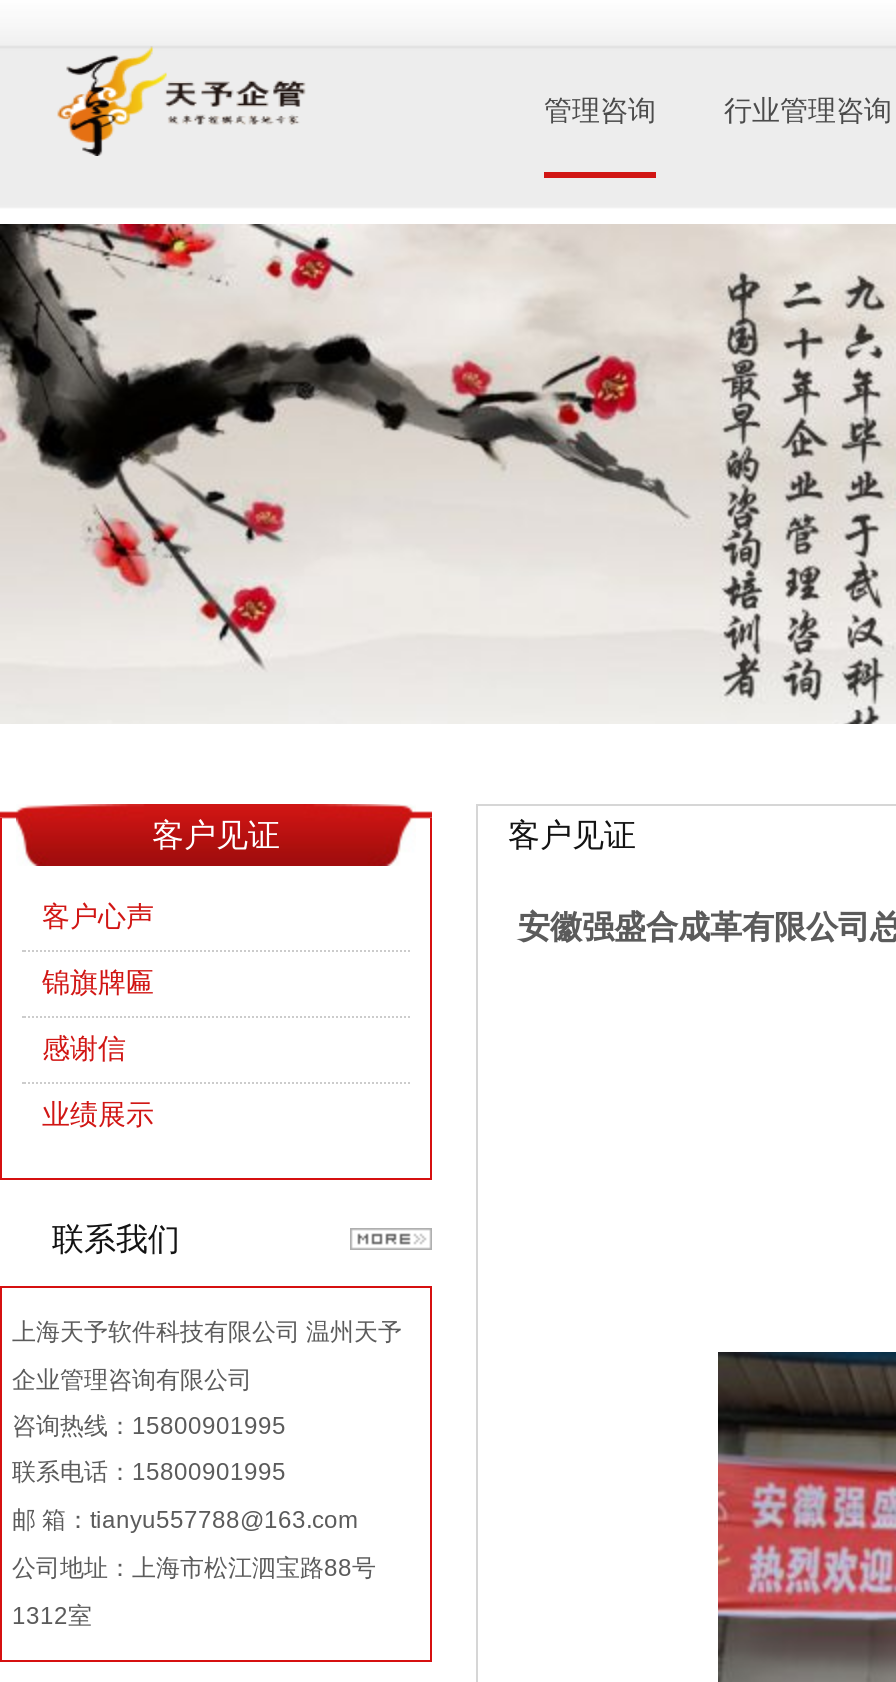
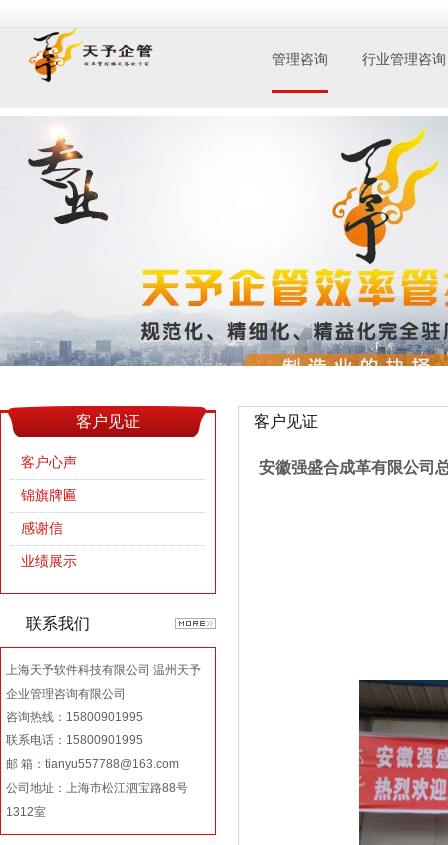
[6,222,890,726] [image] -> [3,116,445,367] [image]

